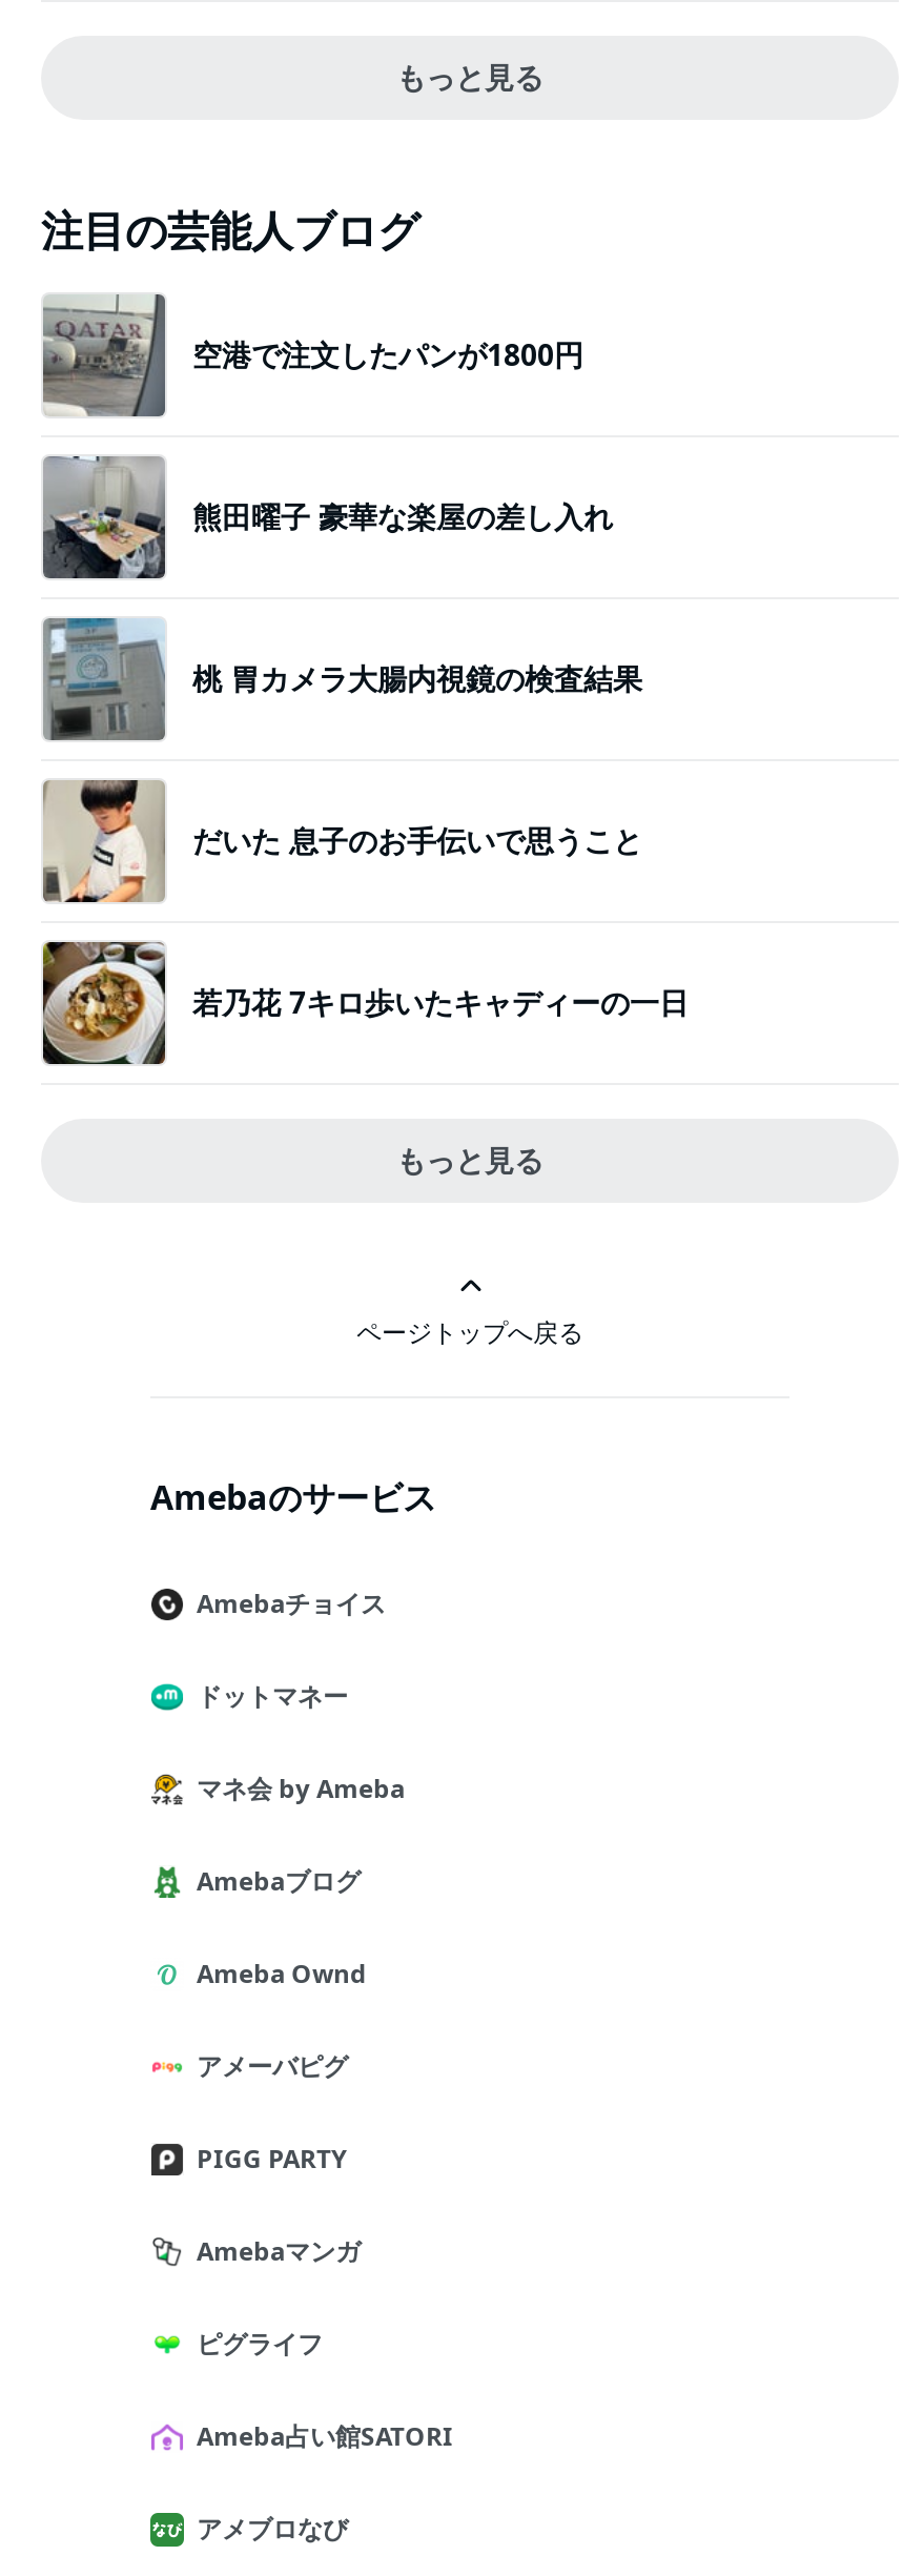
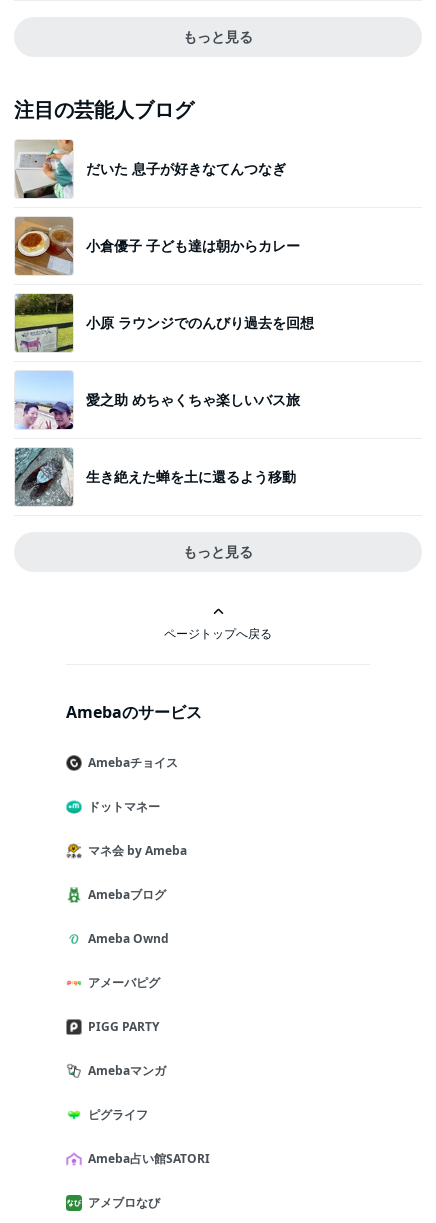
[43,292,583,418] [image] | 空港で注文したパンが1800円 -> [14,139,286,199] [image] | だいた 息子が好きなてんつなぎ
[41,454,613,580] [image] | 熊田曜子 豪華な楽屋の差し入れ -> [14,216,300,276] [image] | 小倉優子 子ども達は朝からカレー
[41,616,642,742] [image] | 桃 胃カメラ大腸内視鏡の検査結果 -> [14,293,314,353] [image] | 小原 ラウンジでのんびり過去を回想
[41,778,642,904] [image] | だいた 息子のお手伝いで思うこと -> [15,370,300,430] [image] | 愛之助 めちゃくちゃ楽しいバス旅
[41,940,689,1066] [image] | 若乃花 7キロ歩いたキャディーの一日 -> [14,447,296,507] [image] | 生き絶えた蝉を土に還るよう移動

